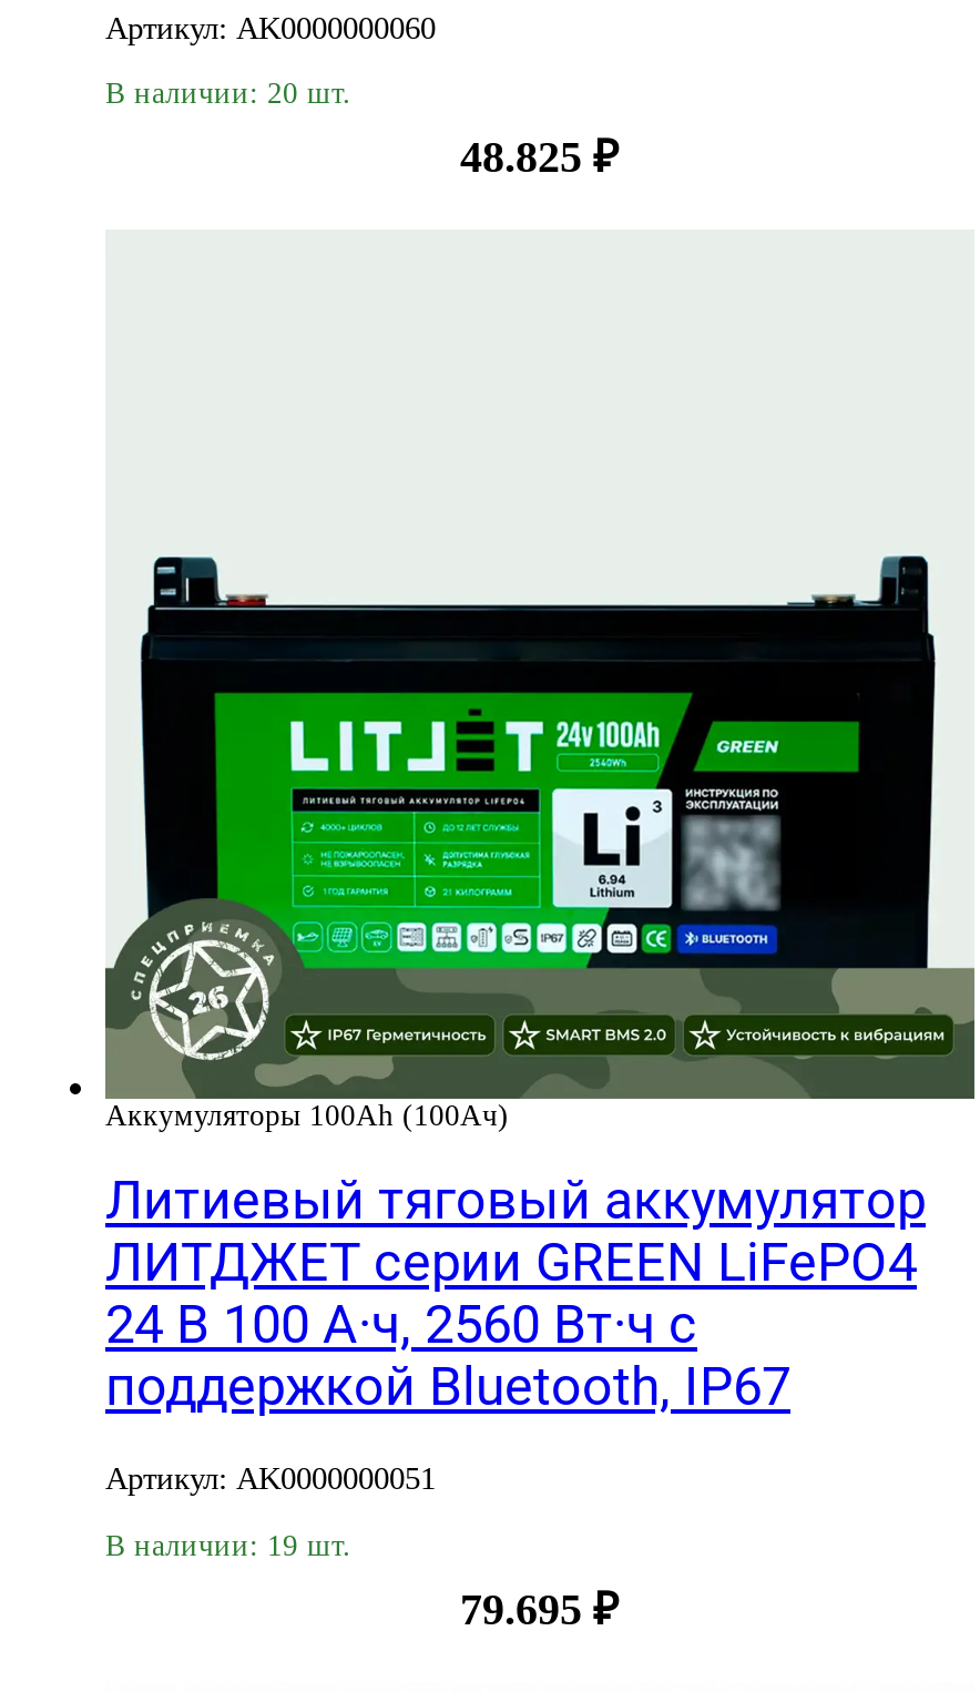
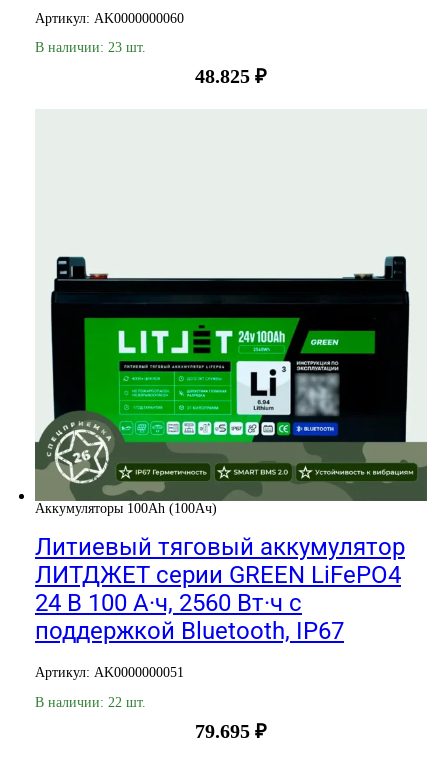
[105,77,351,110] В наличии: 20 шт. -> [35,40,146,55] В наличии: 23 шт.
[105,1528,351,1561] В наличии: 19 шт. -> [35,694,146,709] В наличии: 22 шт.

